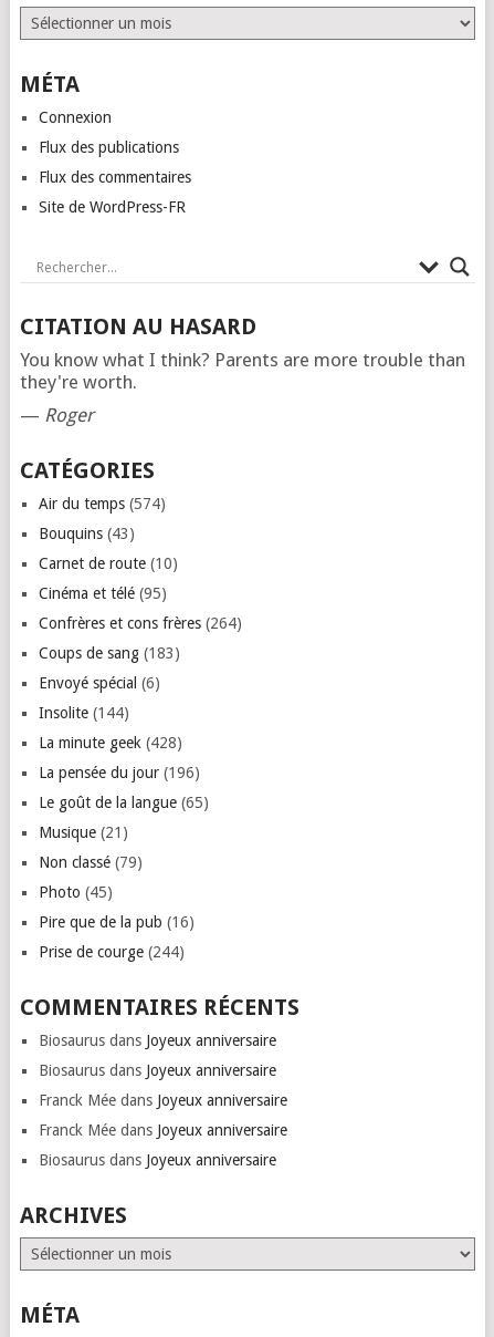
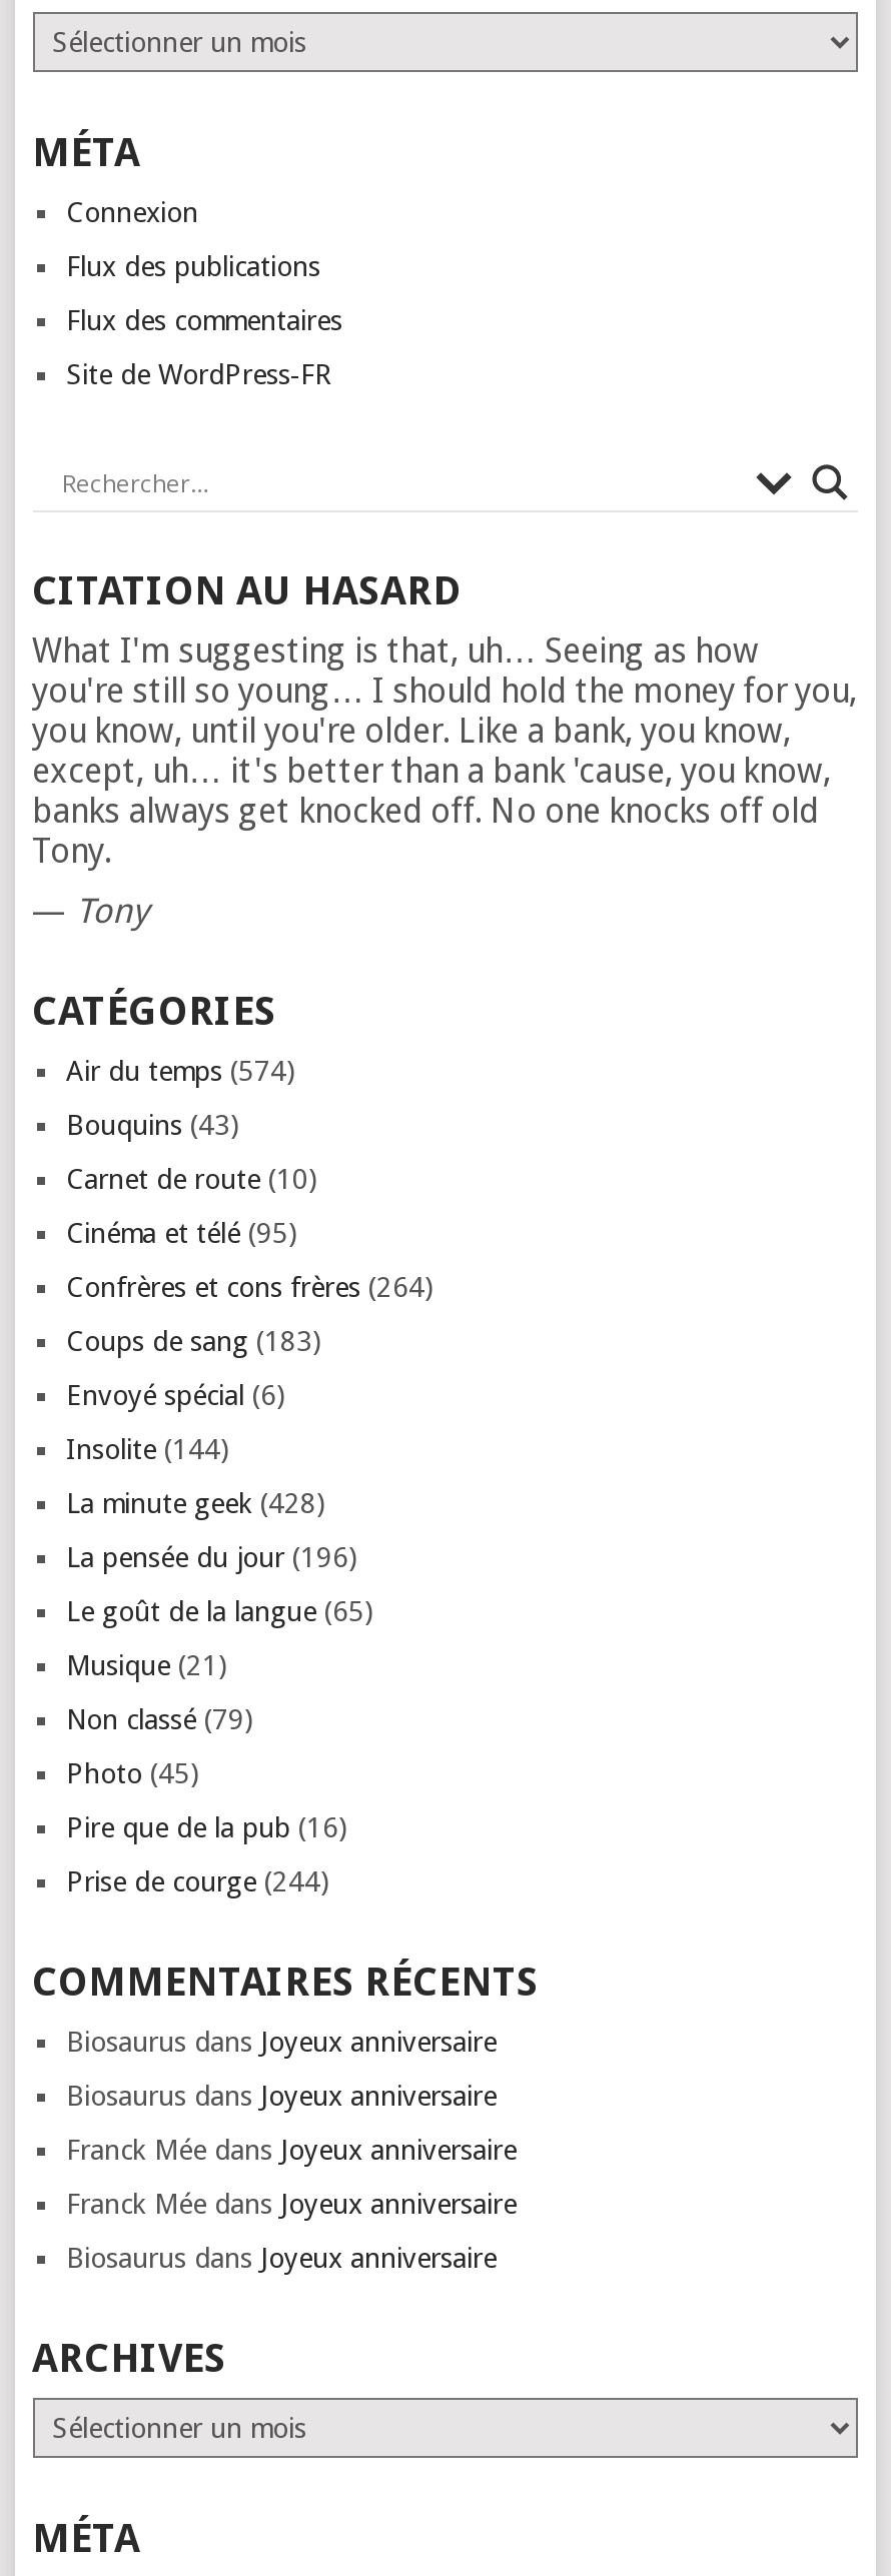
[19,349,465,393] You know what I think? Parents are more trouble than | they're worth. -> [32,631,857,871] What I'm suggesting is that, uh… Seeing as how | you're still so young… I should hold the money for you, | you know, until you're older. Like a bank, you know, | except, uh… it's better than a bank 'cause, you know, | banks always get knocked off. No one knocks off old | Tony.
[19,404,93,426] — Roger -> [32,891,148,931] — Tony

